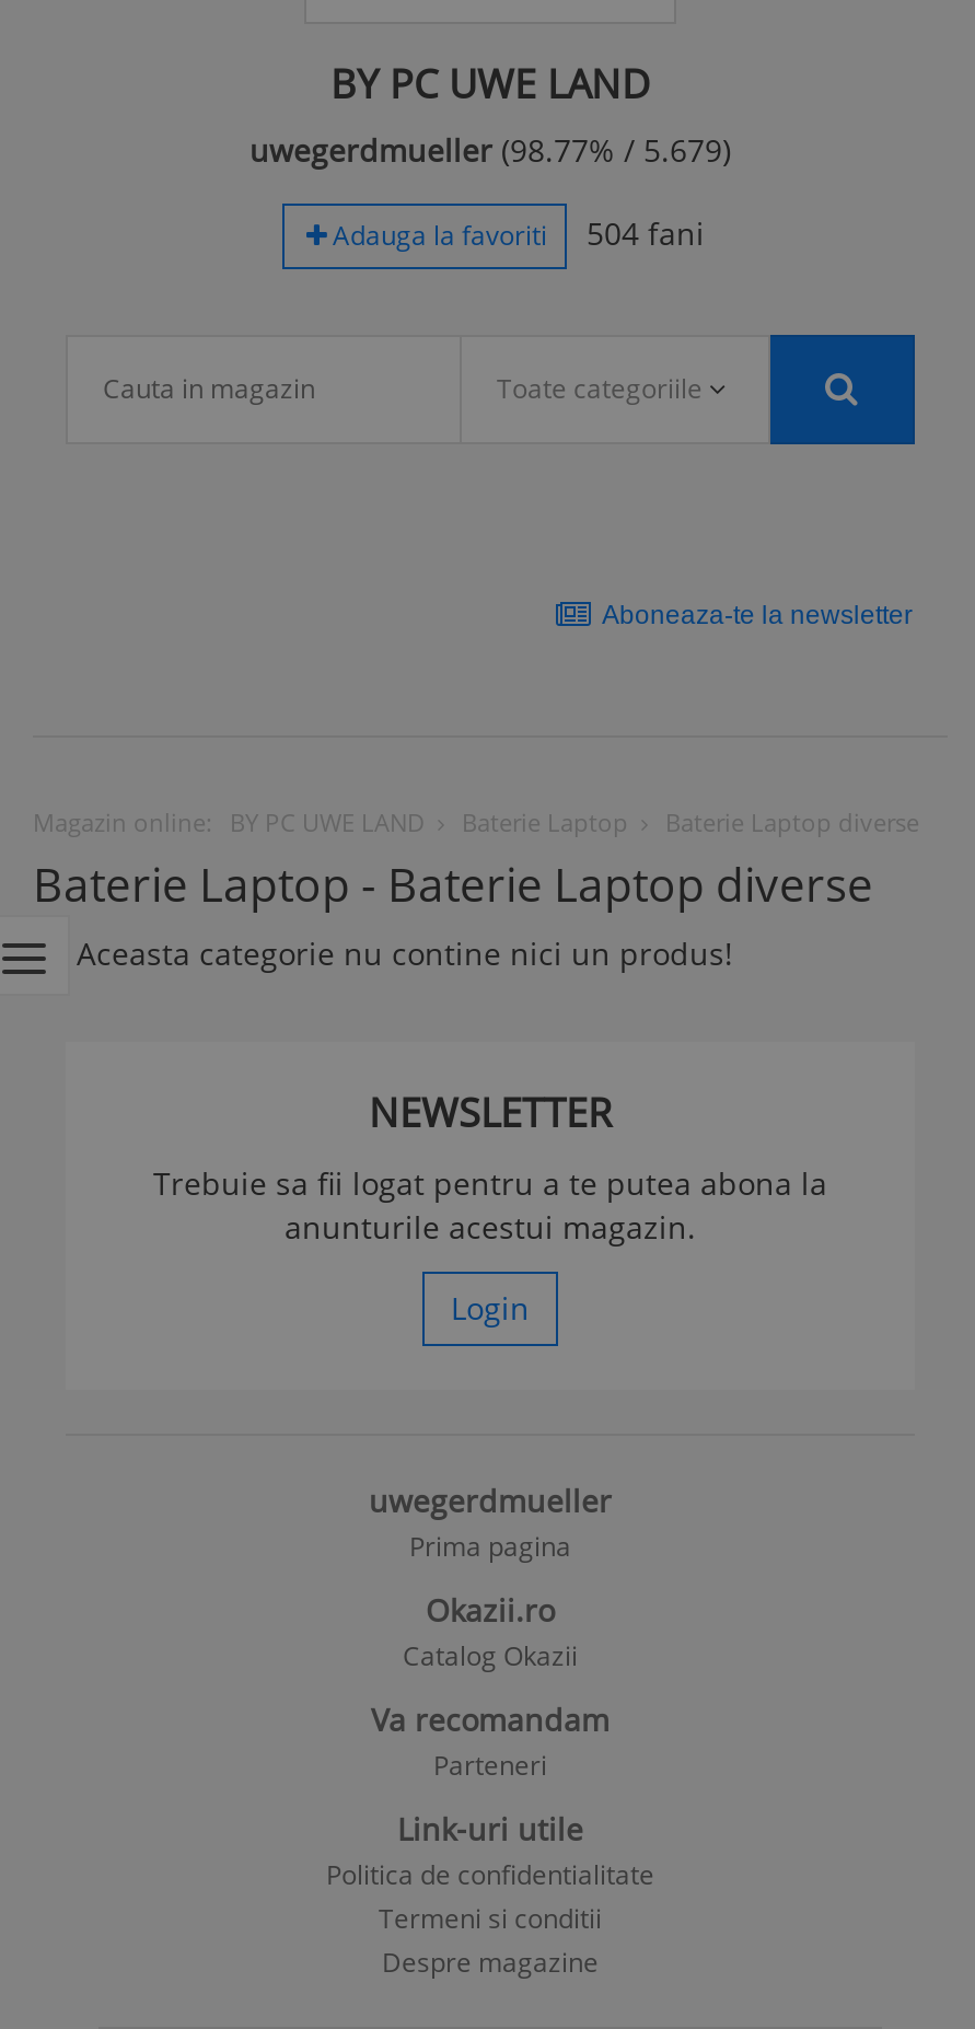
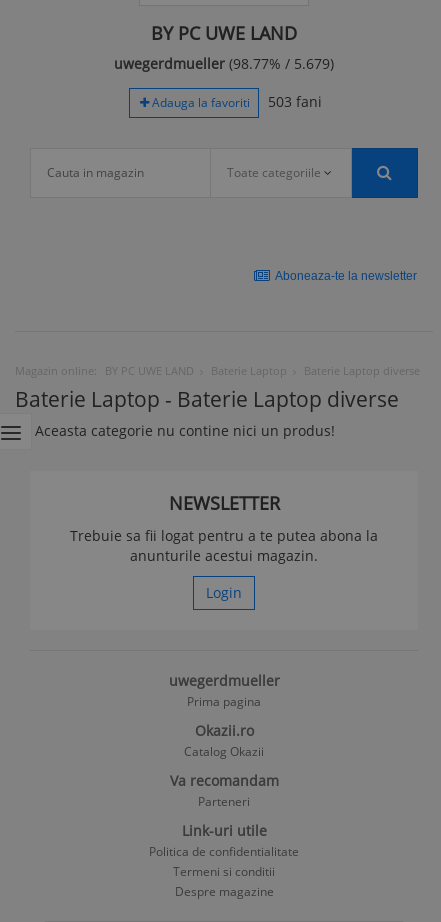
[326,211,705,253] Adauga la favoriti 504 fani -> [149,91,322,111] Adauga la favoriti 503 fani

